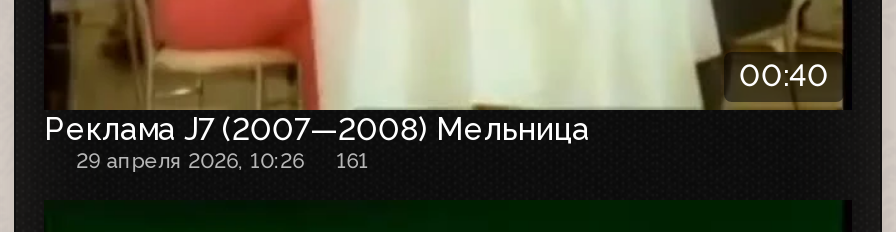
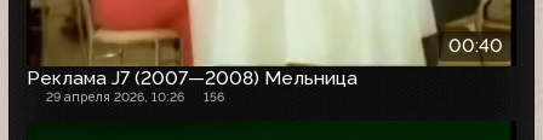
[76,148,368,172] 29 апреля 2026, 10:26 161 -> [46,89,224,104] 29 апреля 2026, 10:26 156

